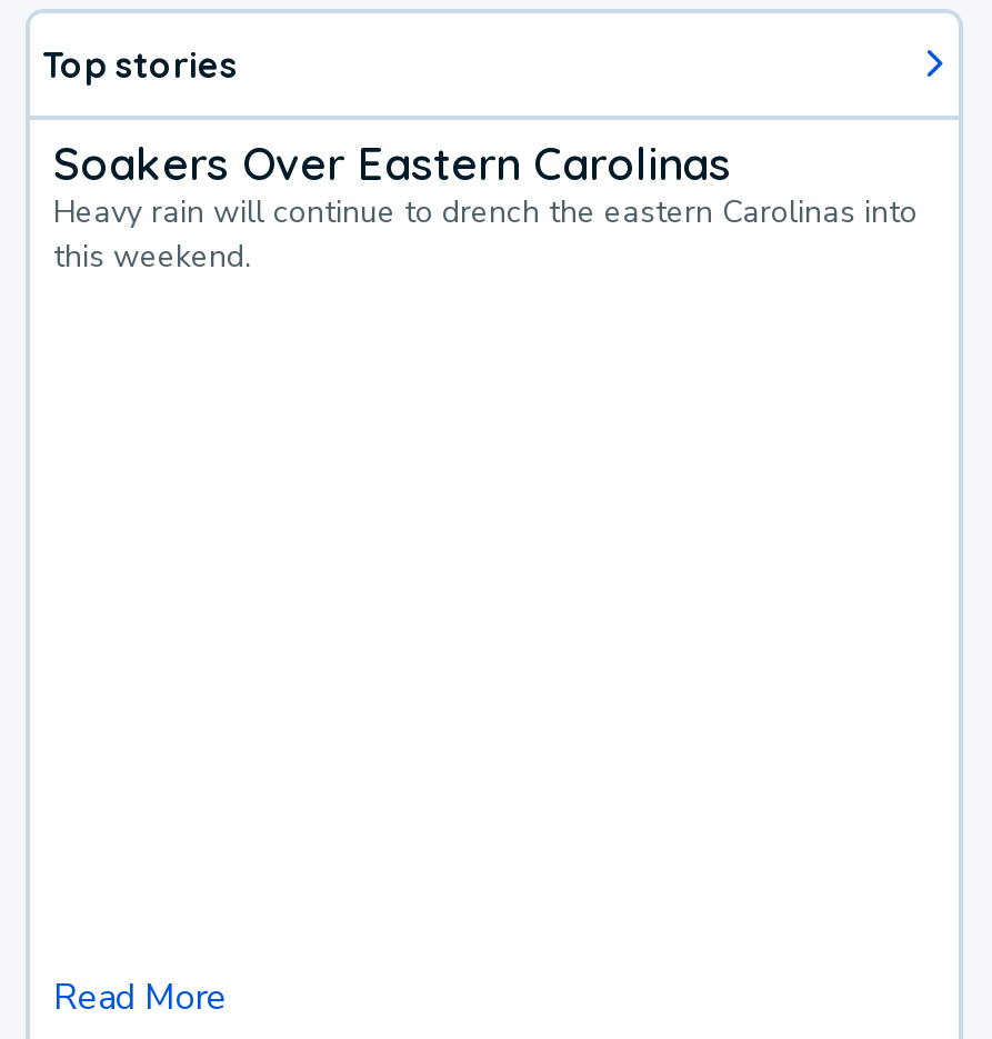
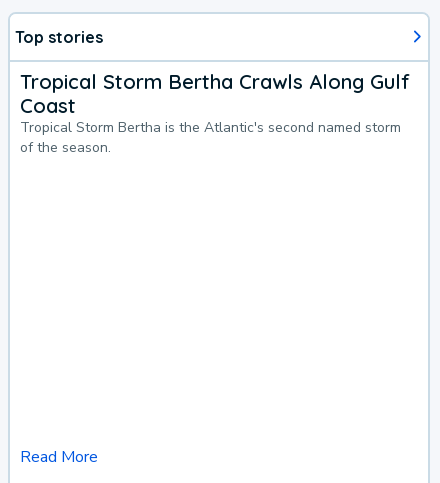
[53,135,917,277] Soakers Over Eastern Carolinas | Heavy rain will continue to drench the eastern Carolinas into | this weekend. -> [20,69,410,157] Tropical Storm Bertha Crawls Along Gulf | Coast | Tropical Storm Bertha is the Atlantic's second named storm | of the season.

